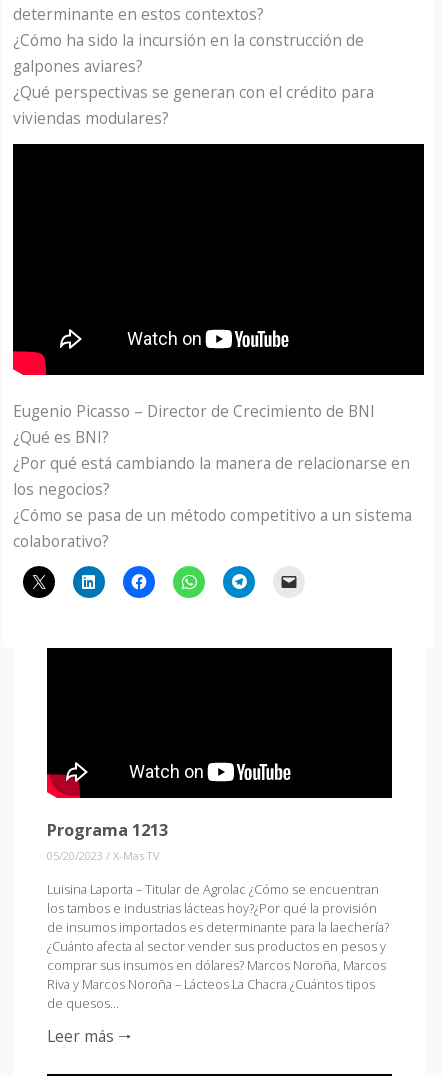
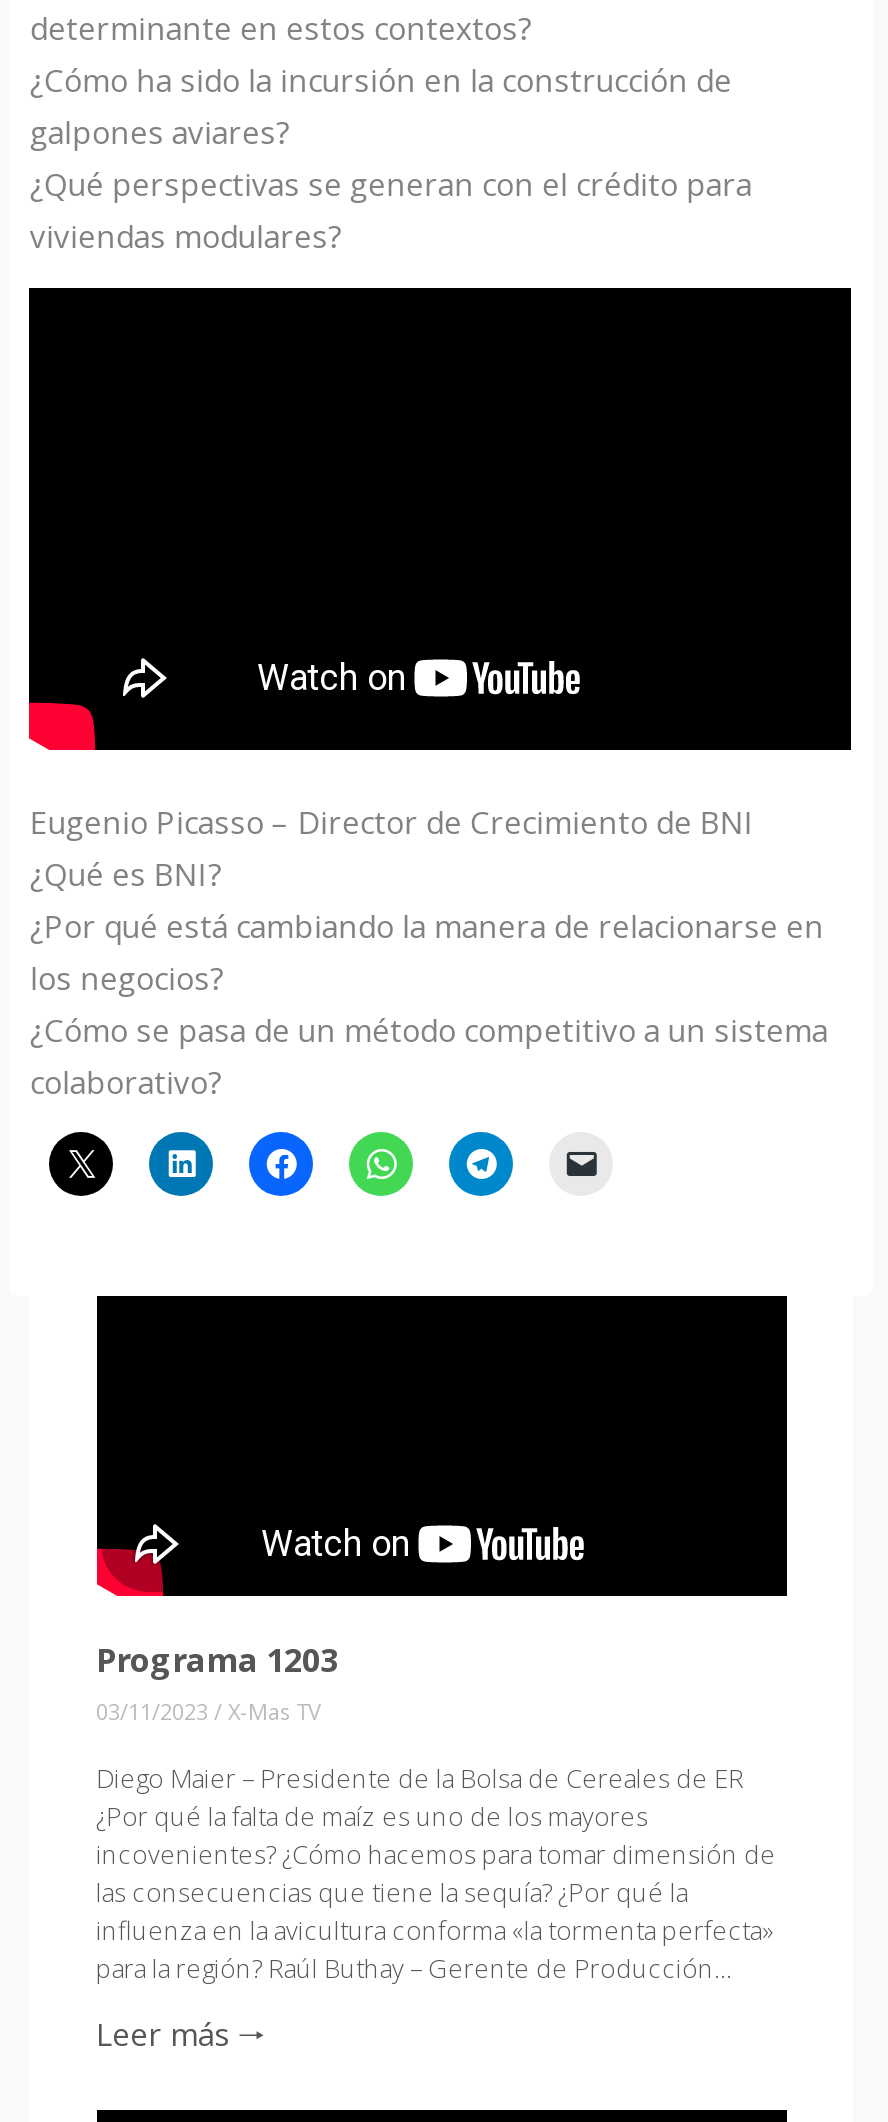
[46,818,167,863] Programa 1213 | 05/20/2023 / X-Mas TV -> [96,1636,338,1726] Programa 1203 | 03/11/2023 / X-Mas TV
[46,880,388,1012] Luisina Laporta – Titular de Agrolac ¿Cómo se encuentran | los tambos e industrias lácteas hoy?¿Por qué la provisión | de insumos importados es determinante para la laechería? | ¿Cuánto afecta al sector vender sus productos en pesos y | comprar sus insumos en dólares? Marcos Noroña, Marcos | Riva y Marcos Noroña – Lácteos La Chacra ¿Cuántos tipos | de quesos… -> [96,1760,776,1986] Diego Maier – Presidente de la Bolsa de Cereales de ER | ¿Por qué la falta de maíz es uno de los mayores | incovenientes? ¿Cómo hacemos para tomar dimensión de | las consecuencias que tiene la sequía? ¿Por qué la | influenza en la avicultura conforma «la tormenta perfecta» | para la región? Raúl Buthay – Gerente de Producción…

